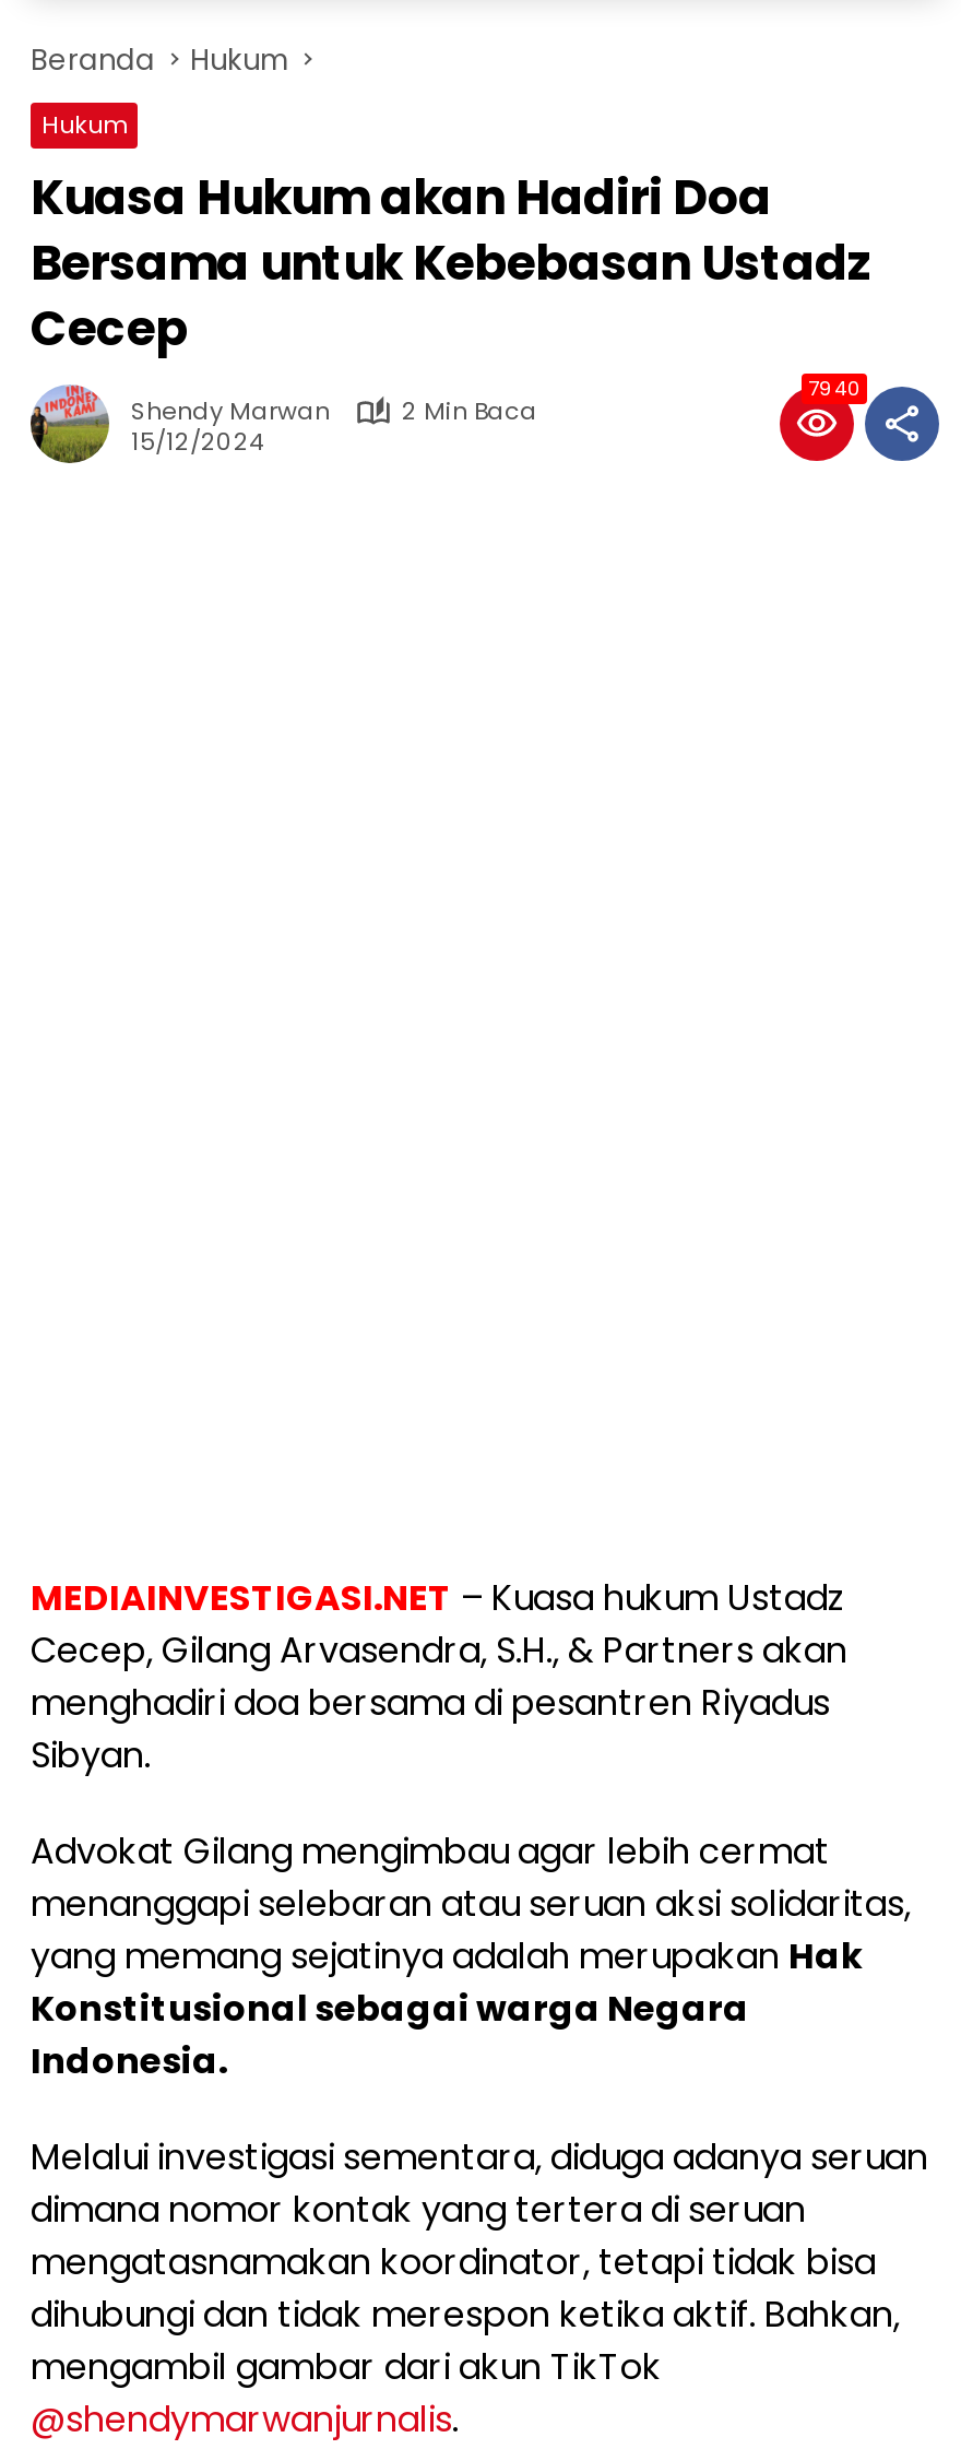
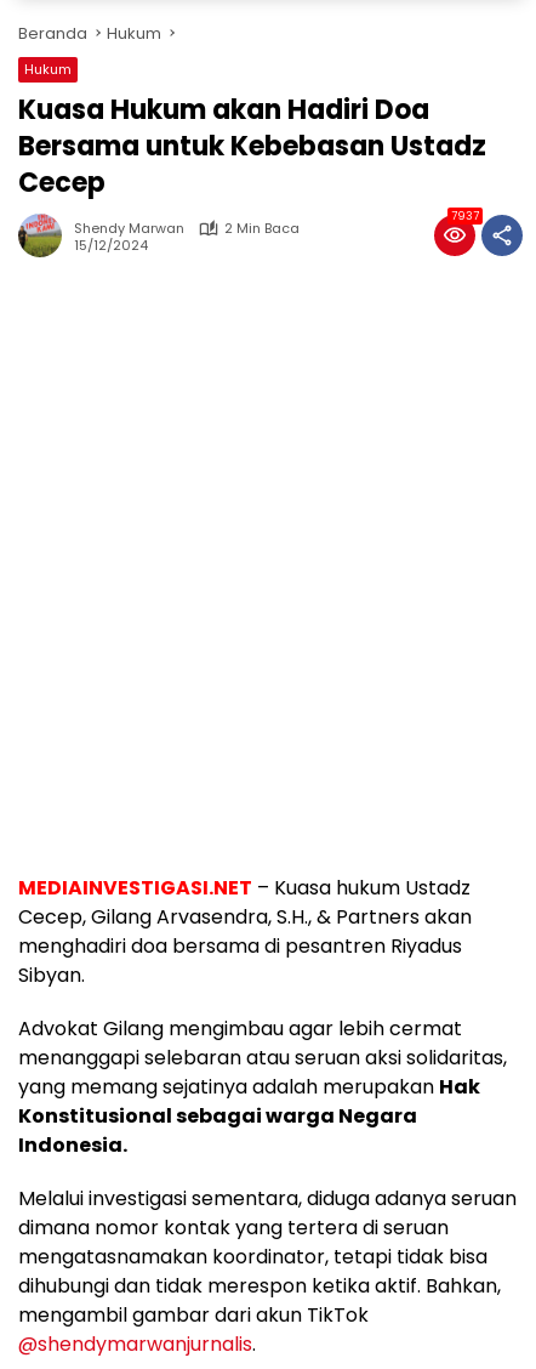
[808,376,861,402] 7940 -> [451,209,479,223] 7937

